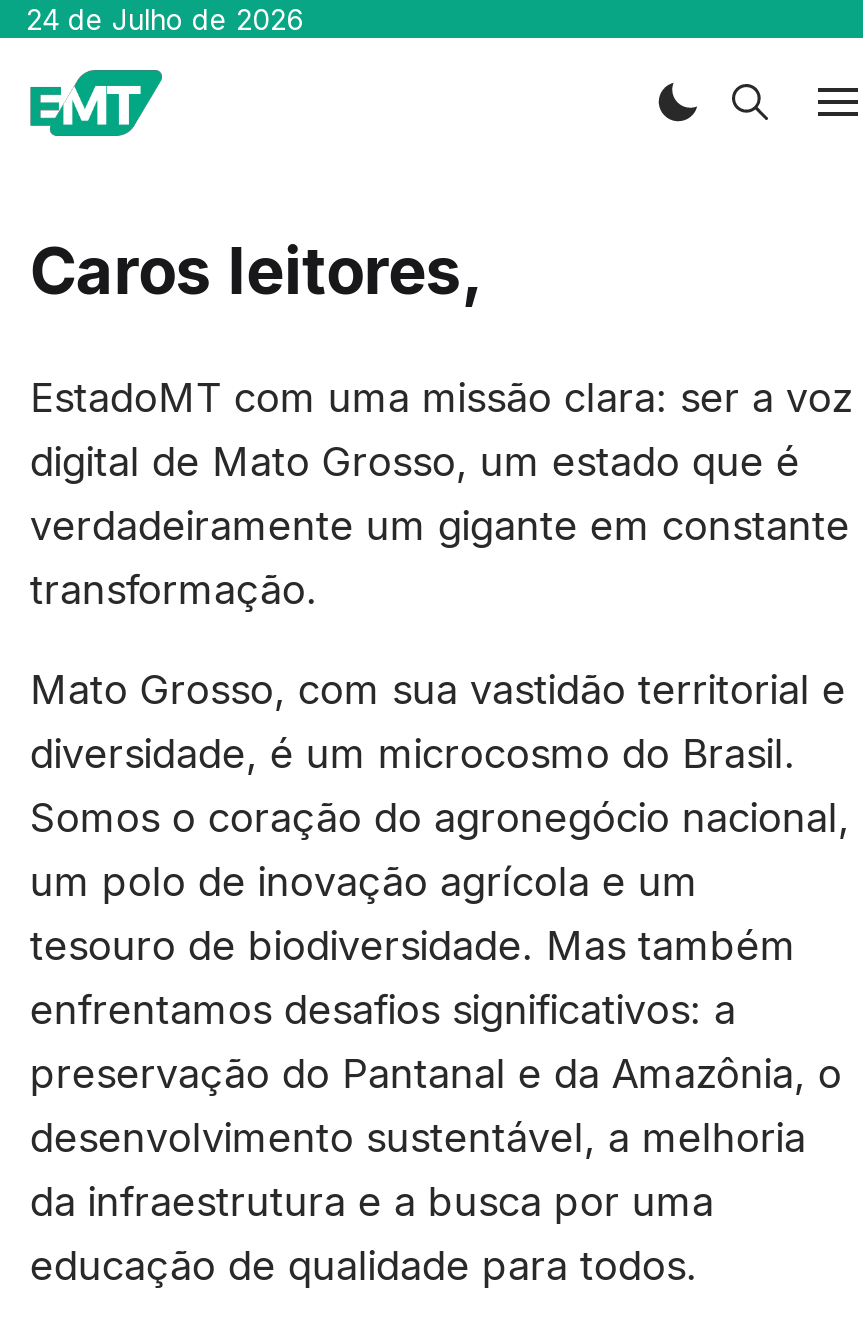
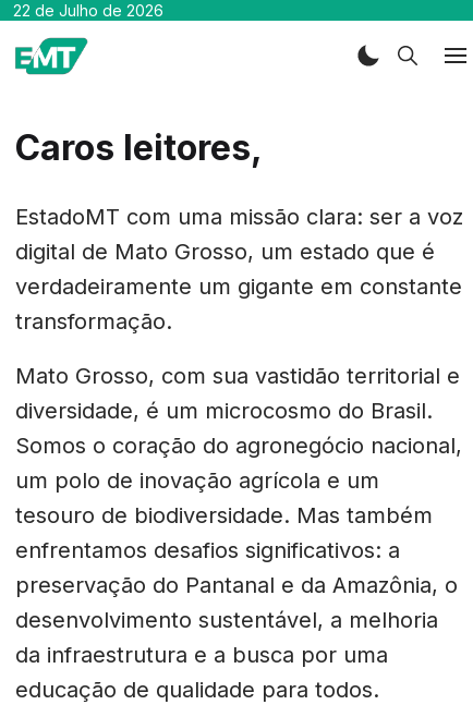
[26,2,304,36] 24 de Julho de 2026 -> [13,1,163,20] 22 de Julho de 2026

